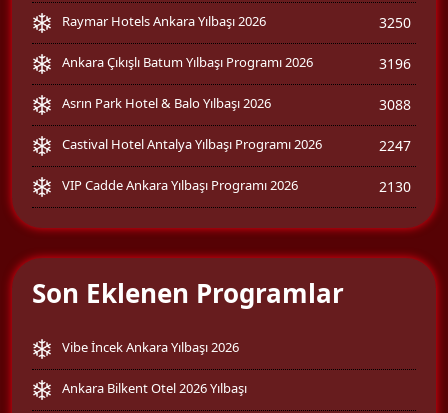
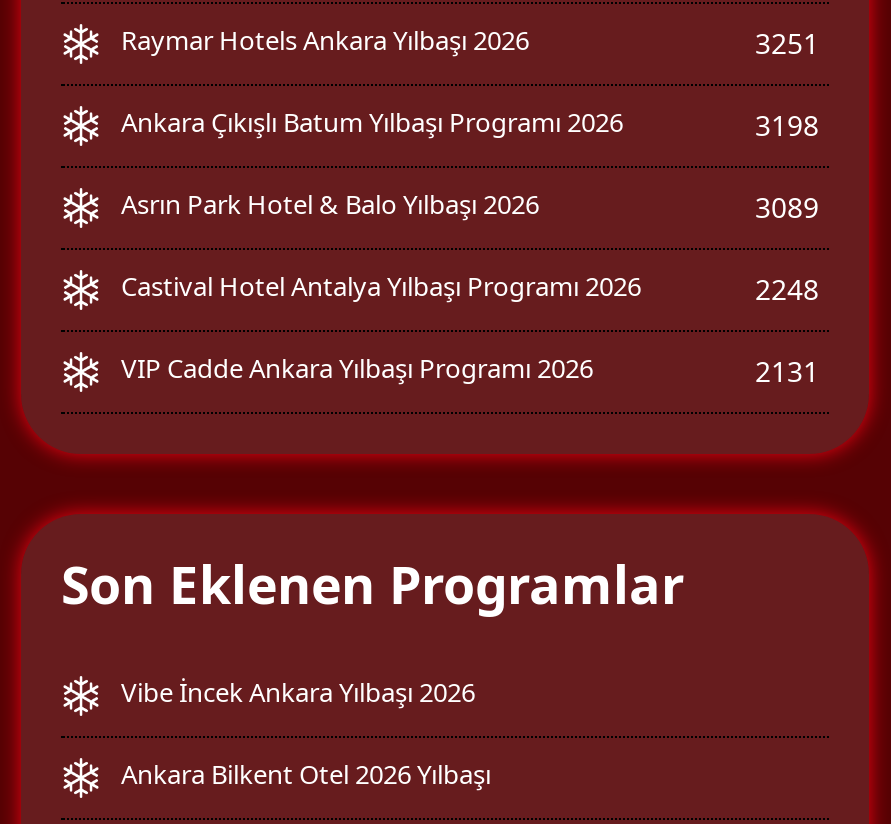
[379,13,411,32] 3250 -> [755,24,819,62] 3251
[379,54,411,73] 3196 -> [755,106,819,144] 3198
[379,95,411,114] 3088 -> [755,188,819,226] 3089
[379,136,411,155] 2247 -> [755,270,819,308] 2248
[379,177,411,196] 2130 -> [755,352,819,390] 2131

